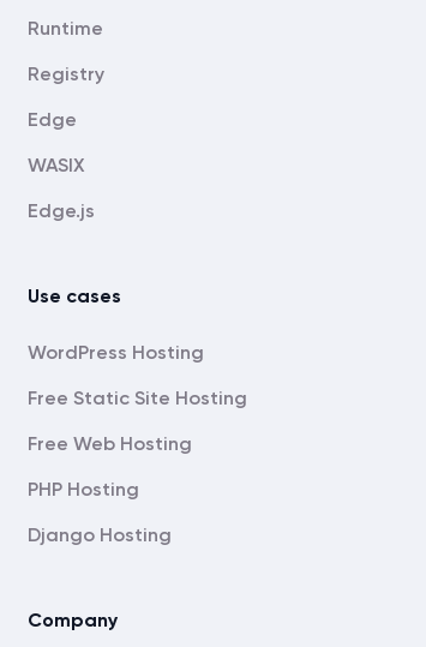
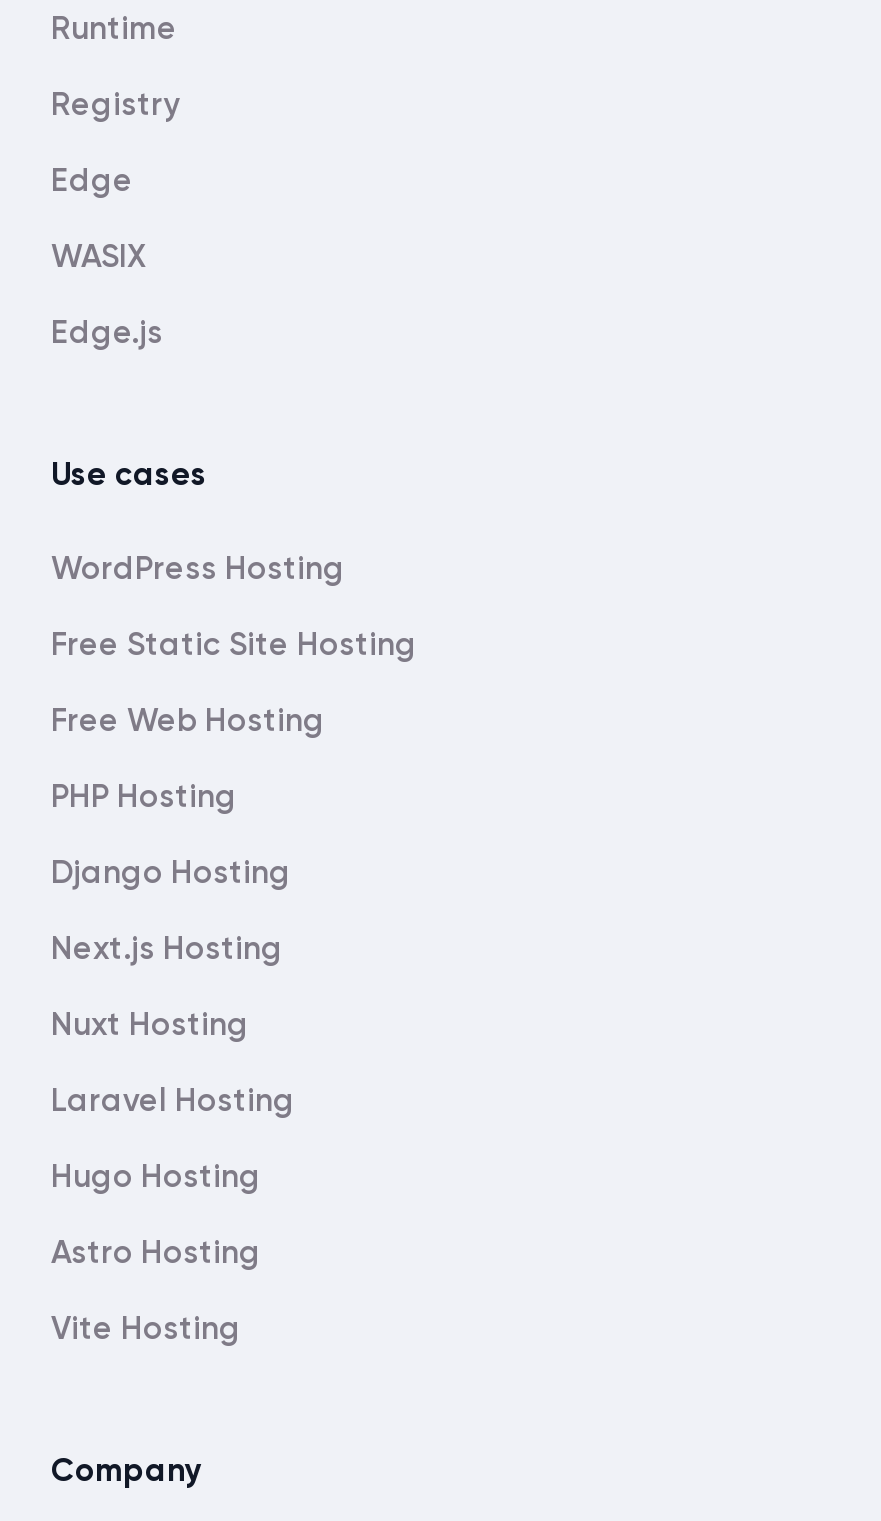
none -> [51,929,295,1347] Next.js Hosting | Nuxt Hosting | Laravel Hosting | Hugo Hosting | Astro Hosting | Vite Hosting

